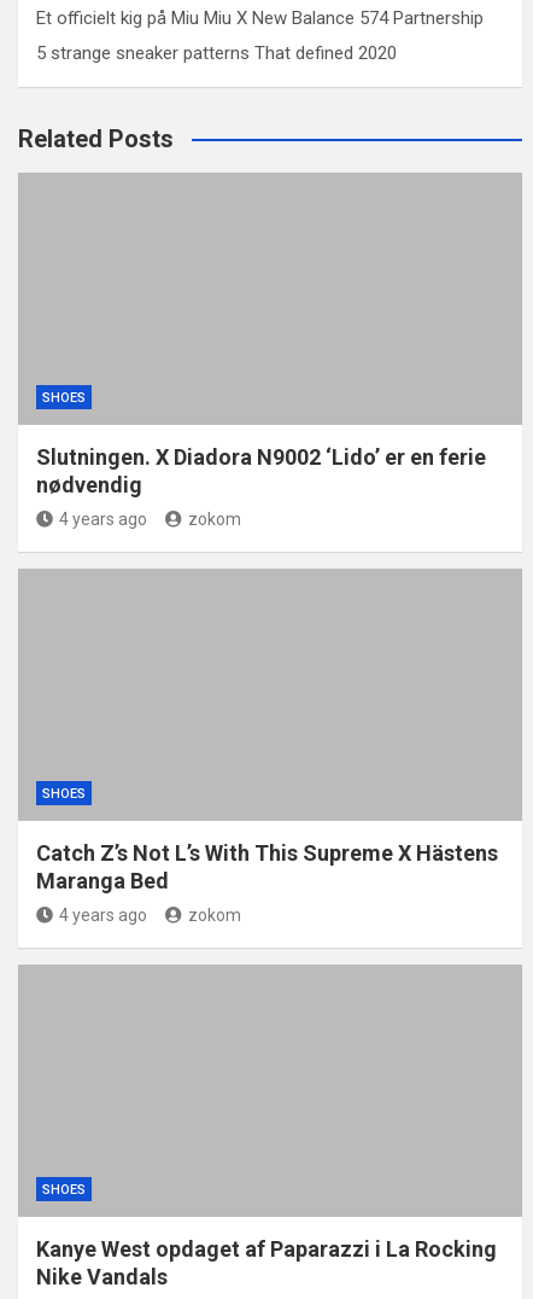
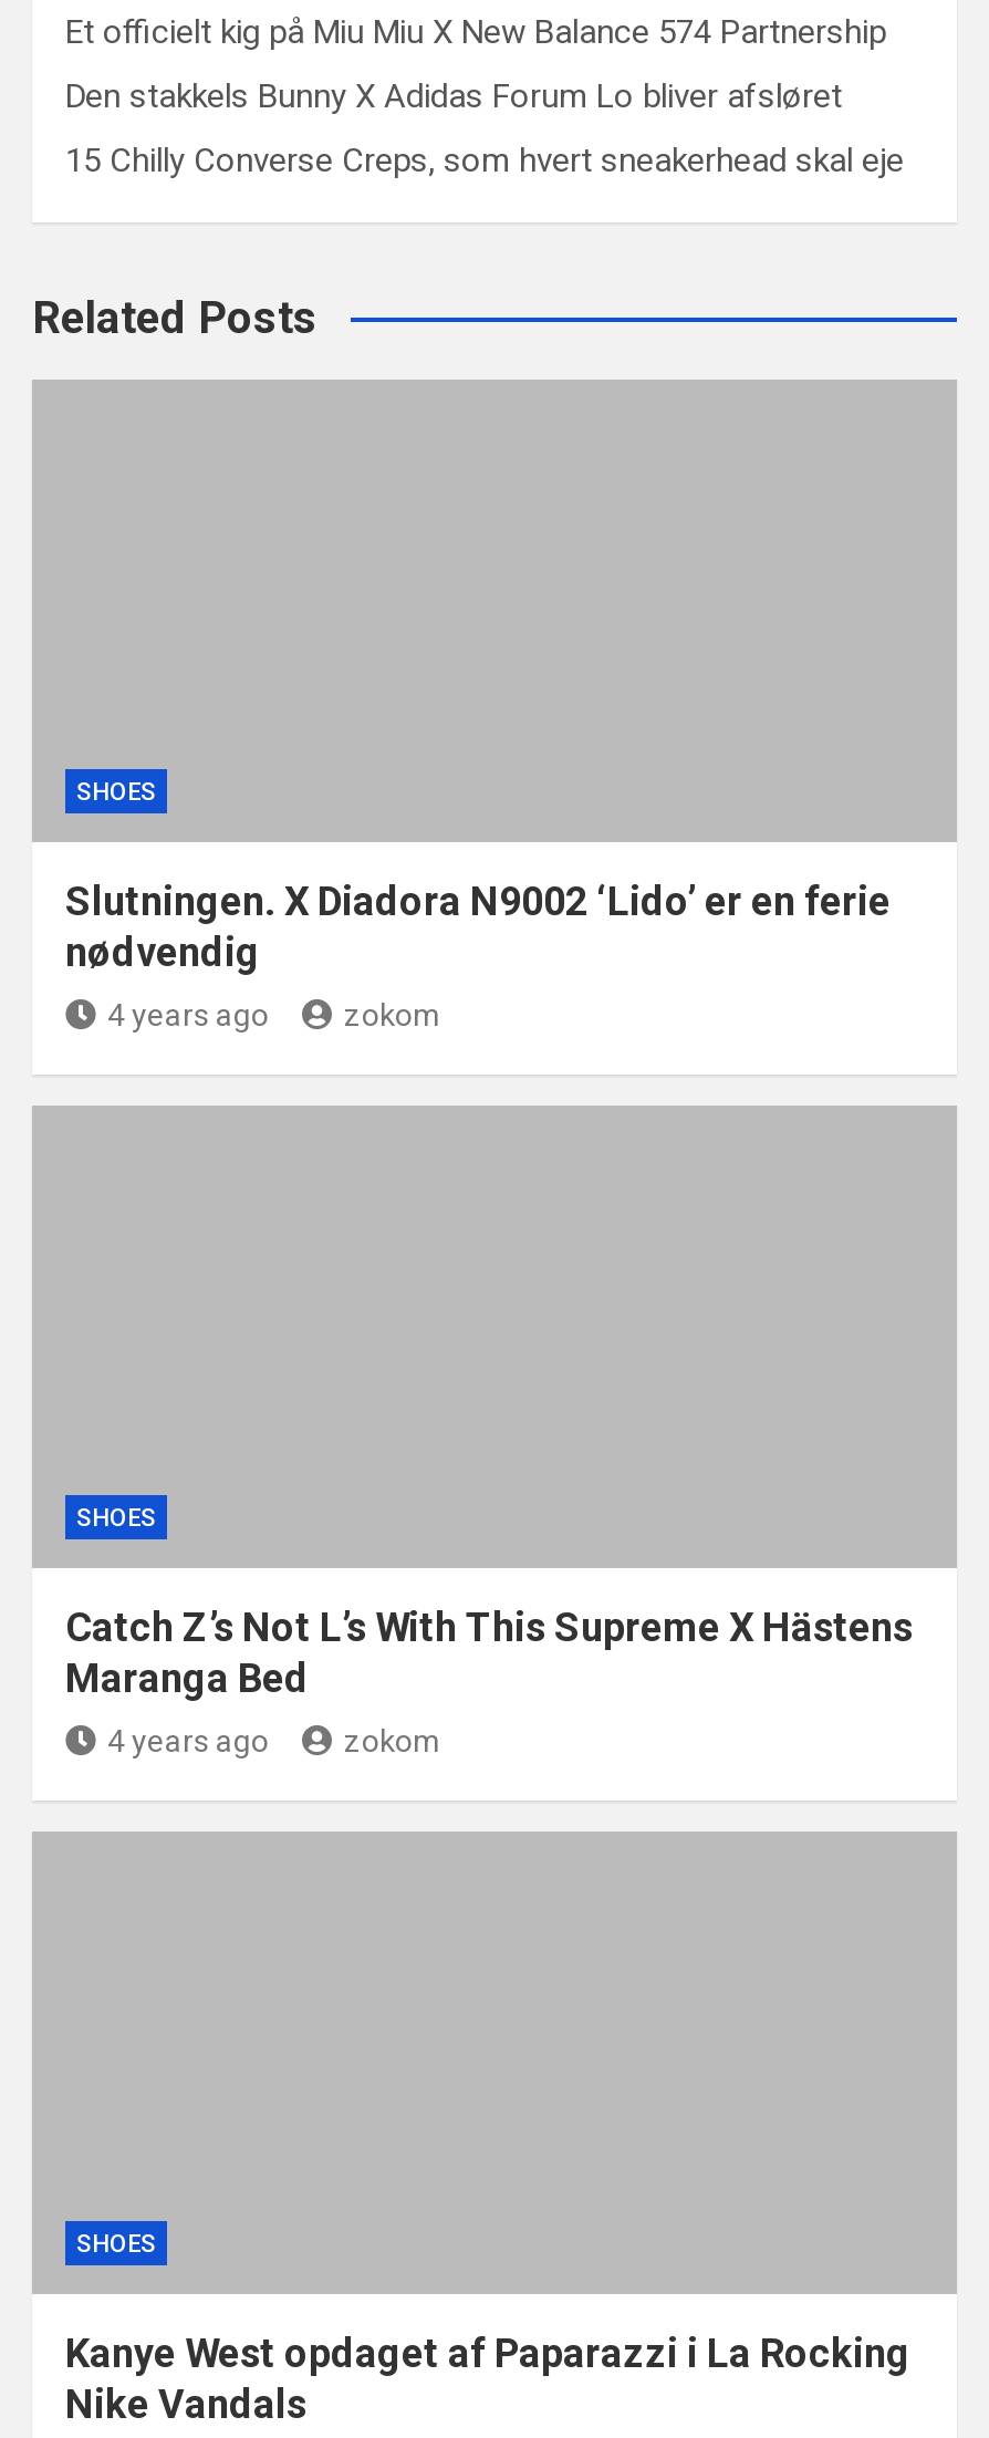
[36,42,397,64] 5 strange sneaker patterns That defined 2020 -> [65,76,904,180] Den stakkels Bunny X Adidas Forum Lo bliver afsløret | 15 Chilly Converse Creps, som hvert sneakerhead skal eje

